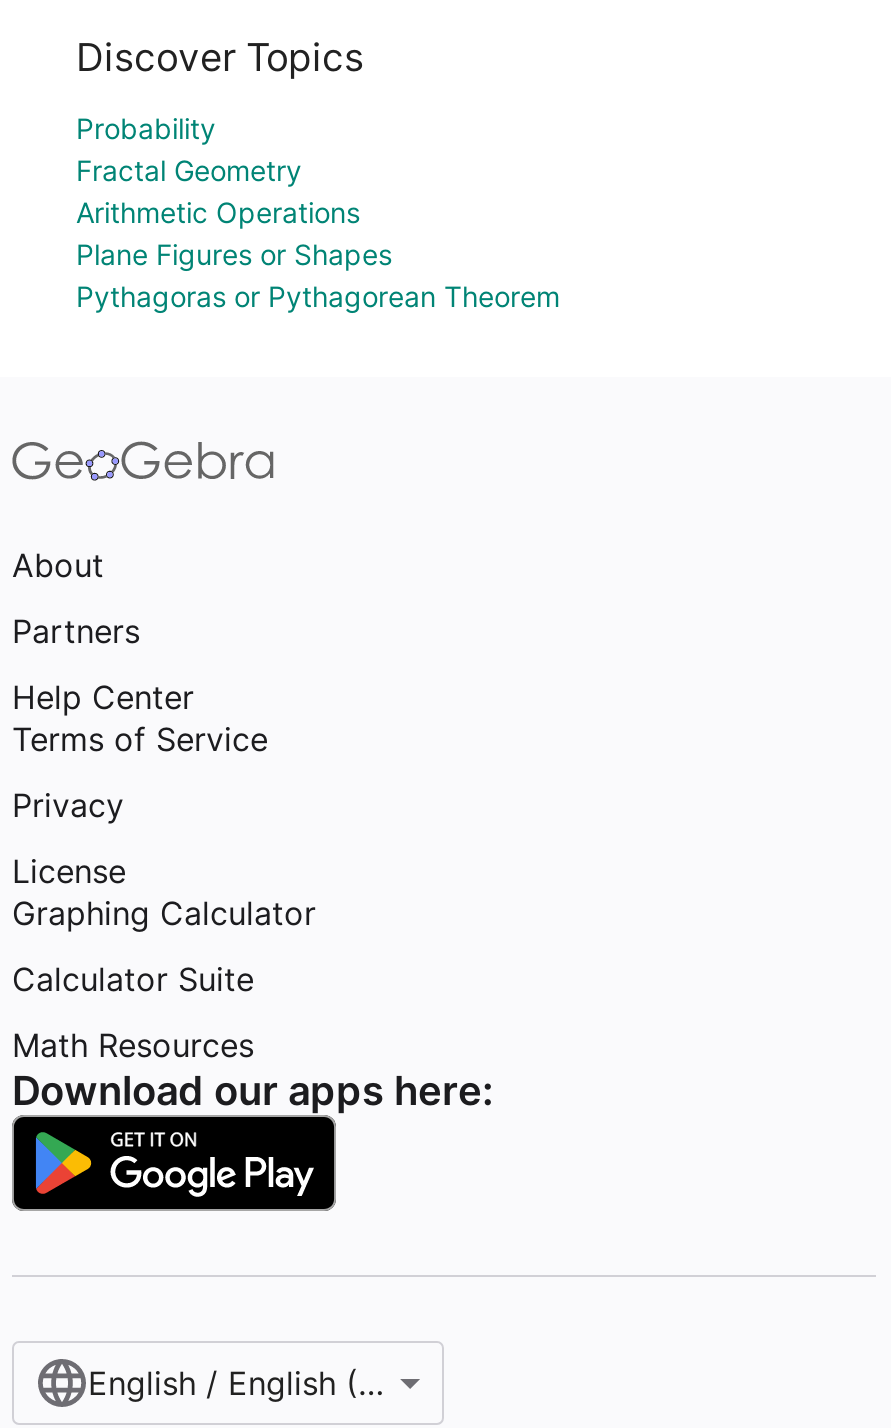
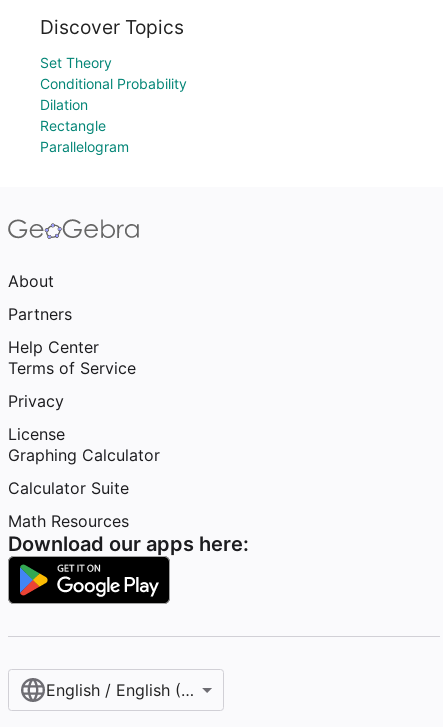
[76,111,560,313] Probability | Fractal Geometry | Arithmetic Operations | Plane Figures or Shapes | Pythagoras or Pythagorean Theorem -> [40,54,187,155] Set Theory | Conditional Probability | Dilation | Rectangle | Parallelogram

